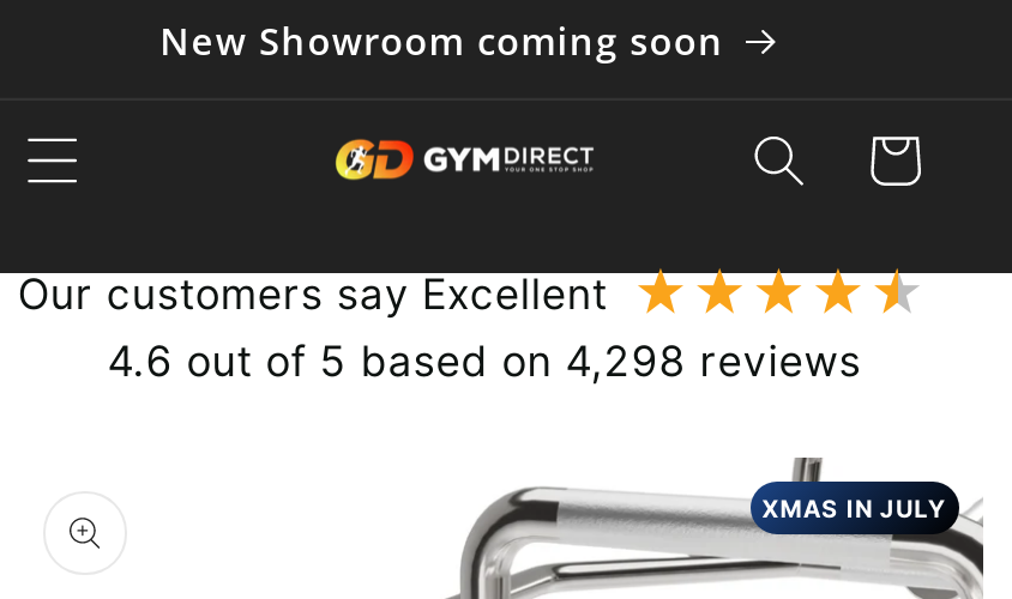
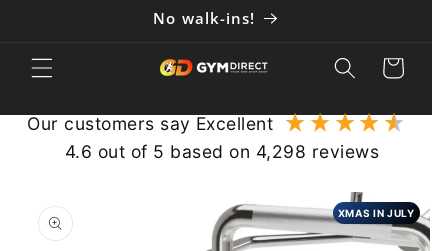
[160,16,724,67] New Showroom coming soon -> [153,8,255,29] No walk-ins!

